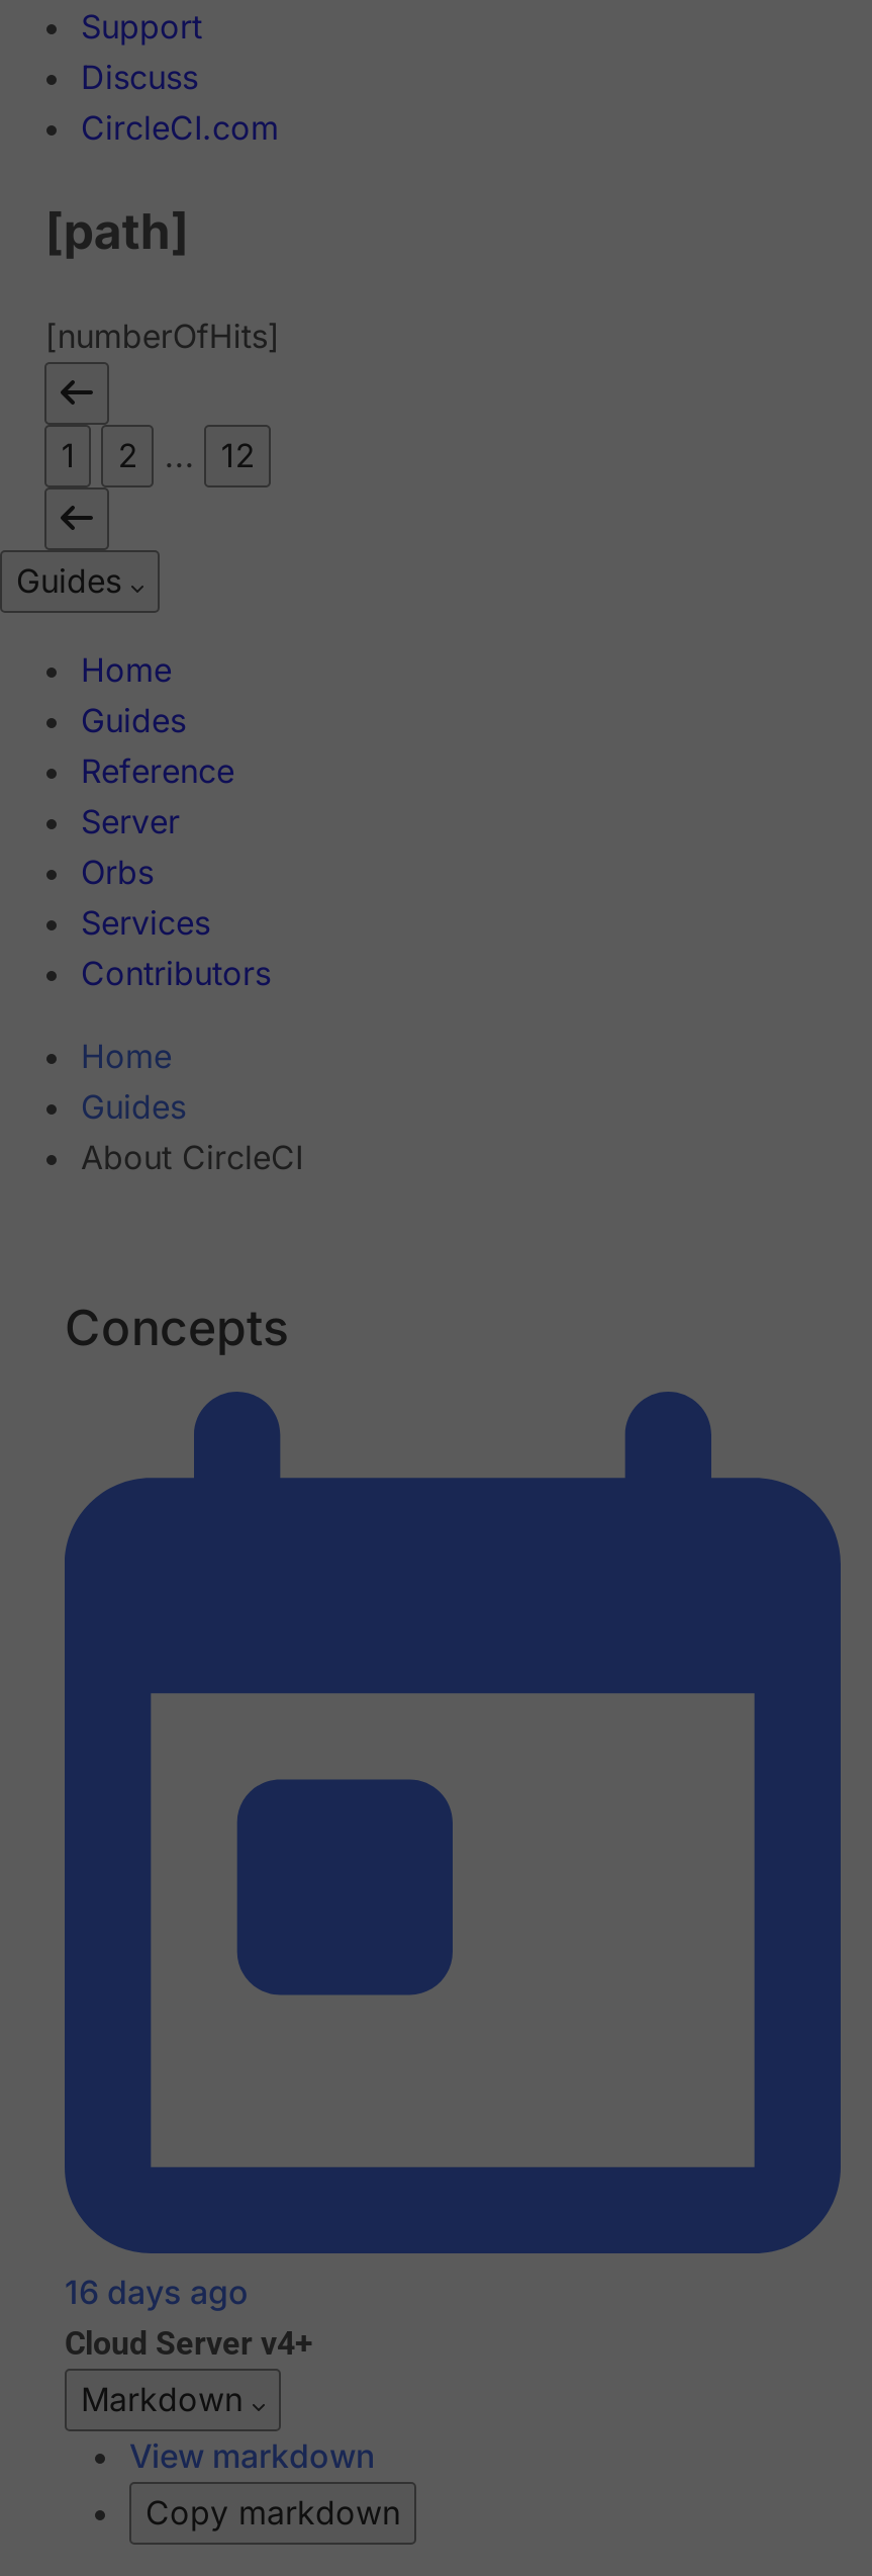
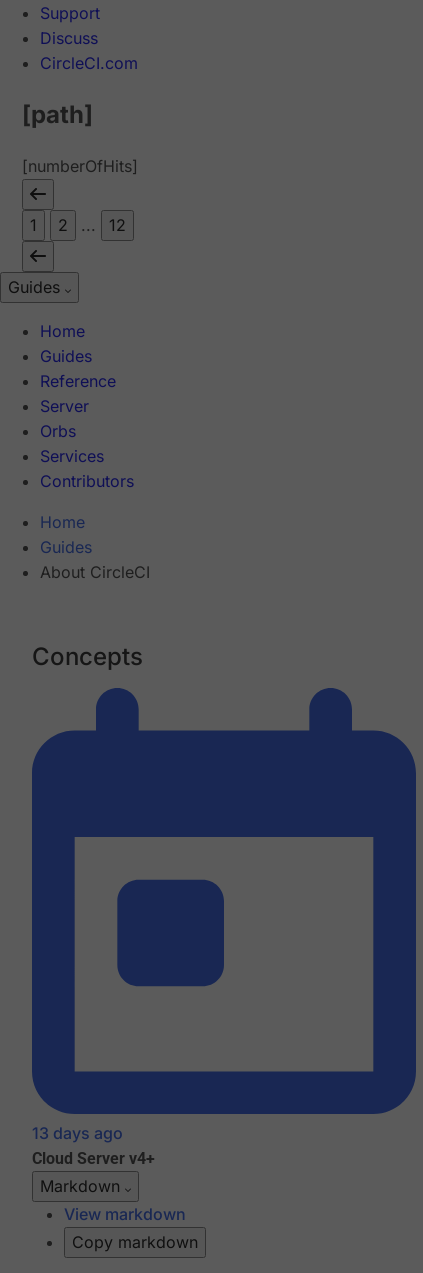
[65,2273,249,2313] 16 days ago -> [32,1123,123,1143] 13 days ago

